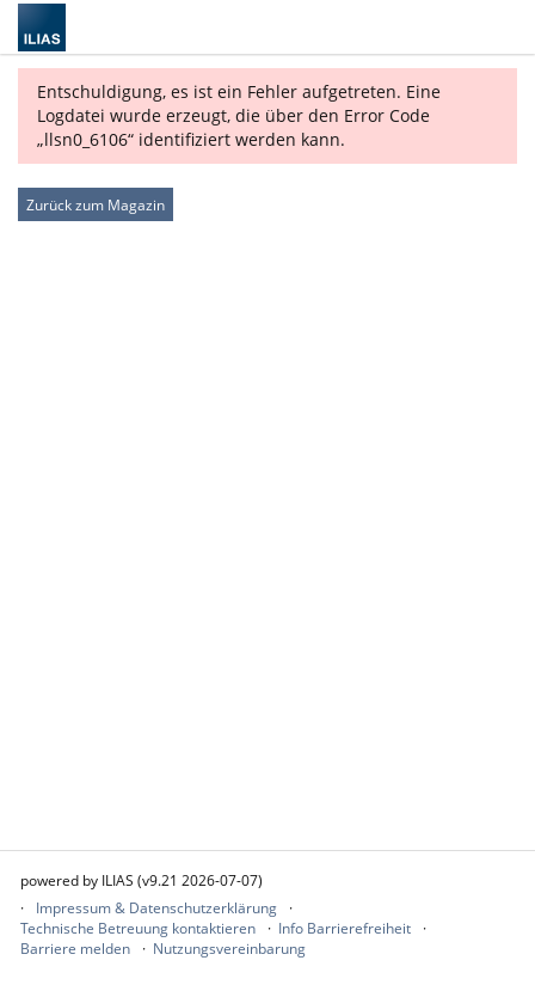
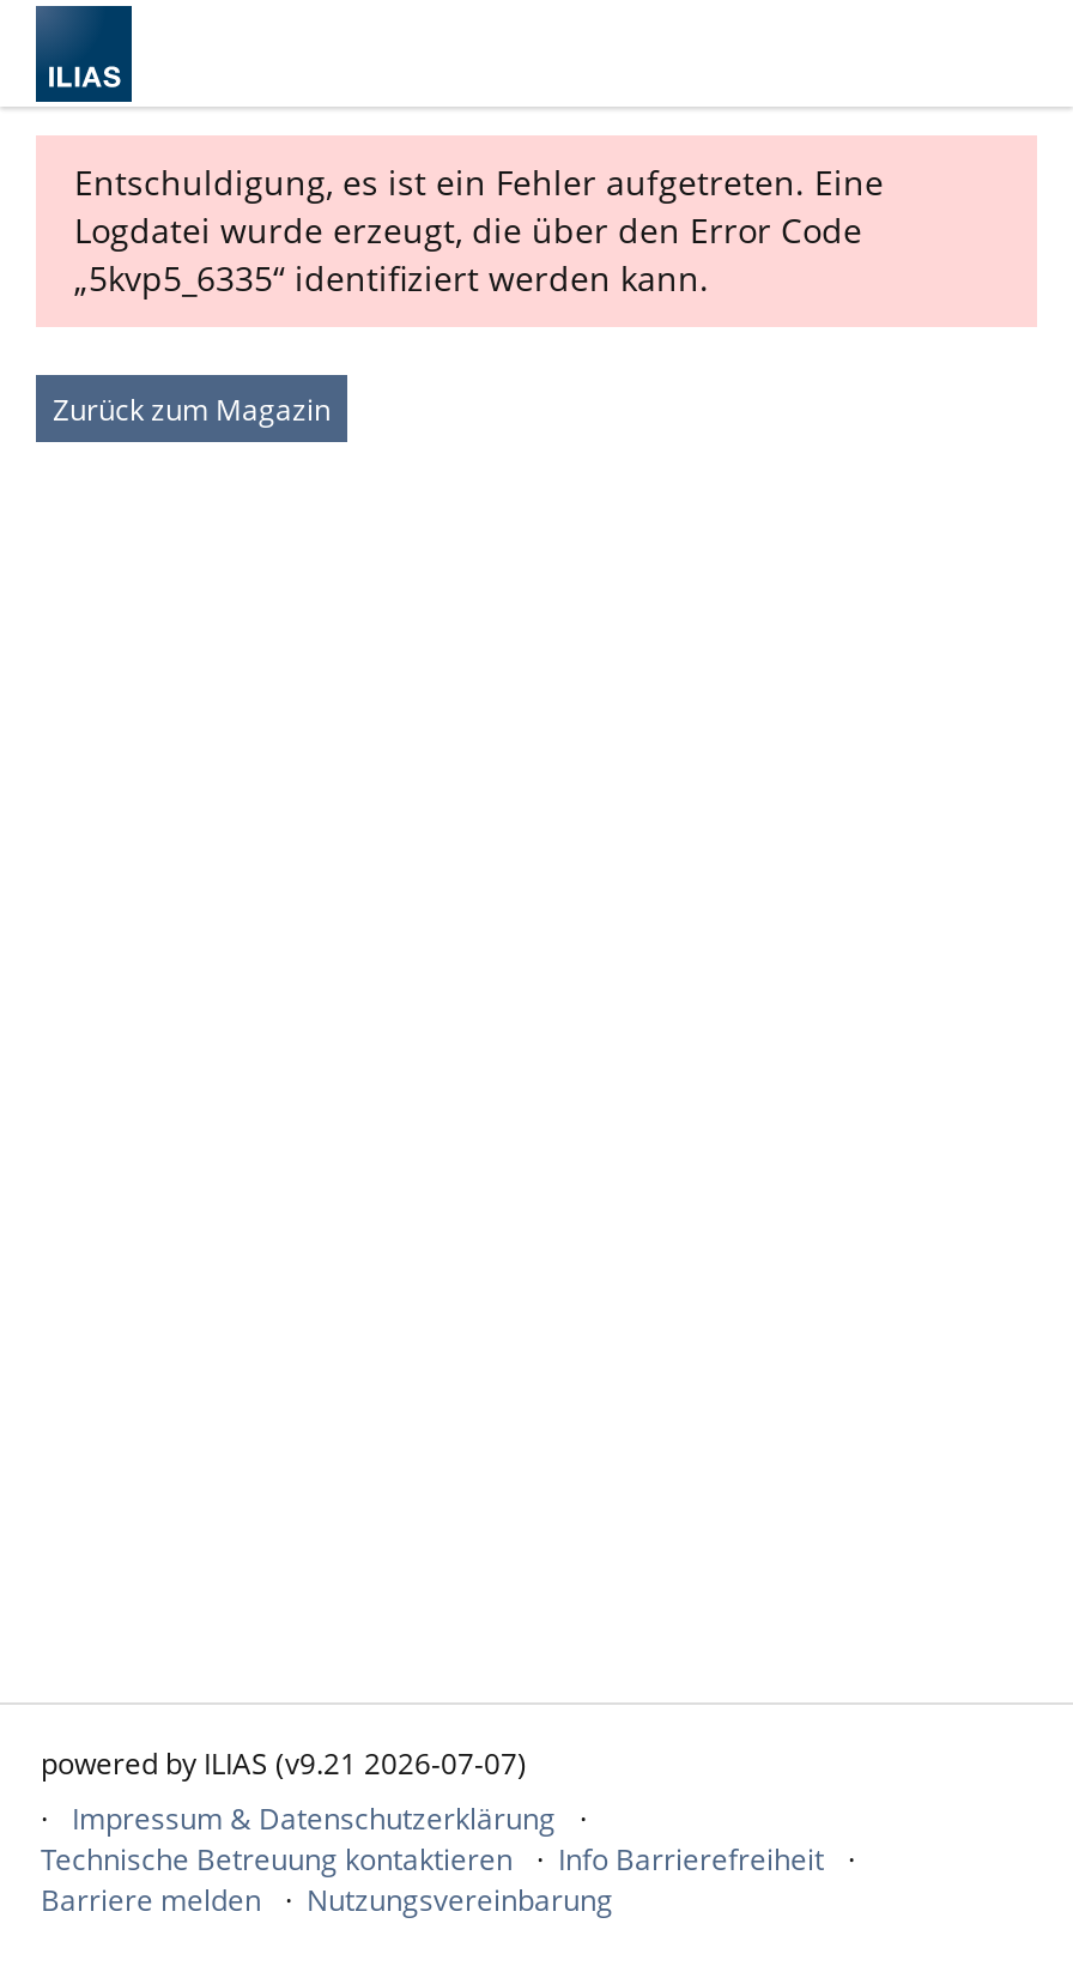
[37,128,345,151] „llsn0_6106“ identifiziert werden kann. -> [74,255,709,301] „5kvp5_6335“ identifiziert werden kann.

